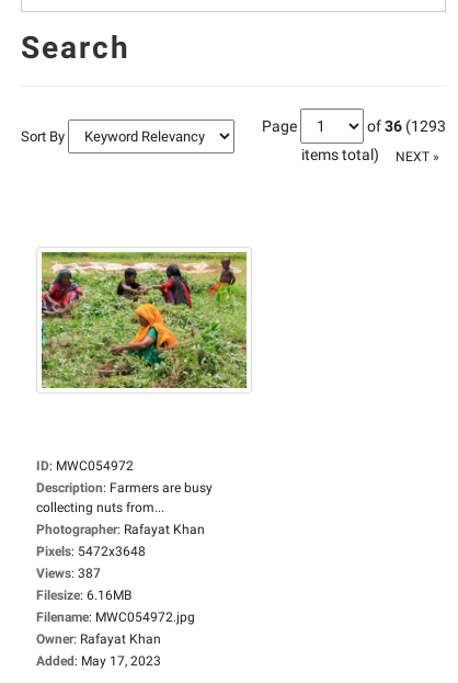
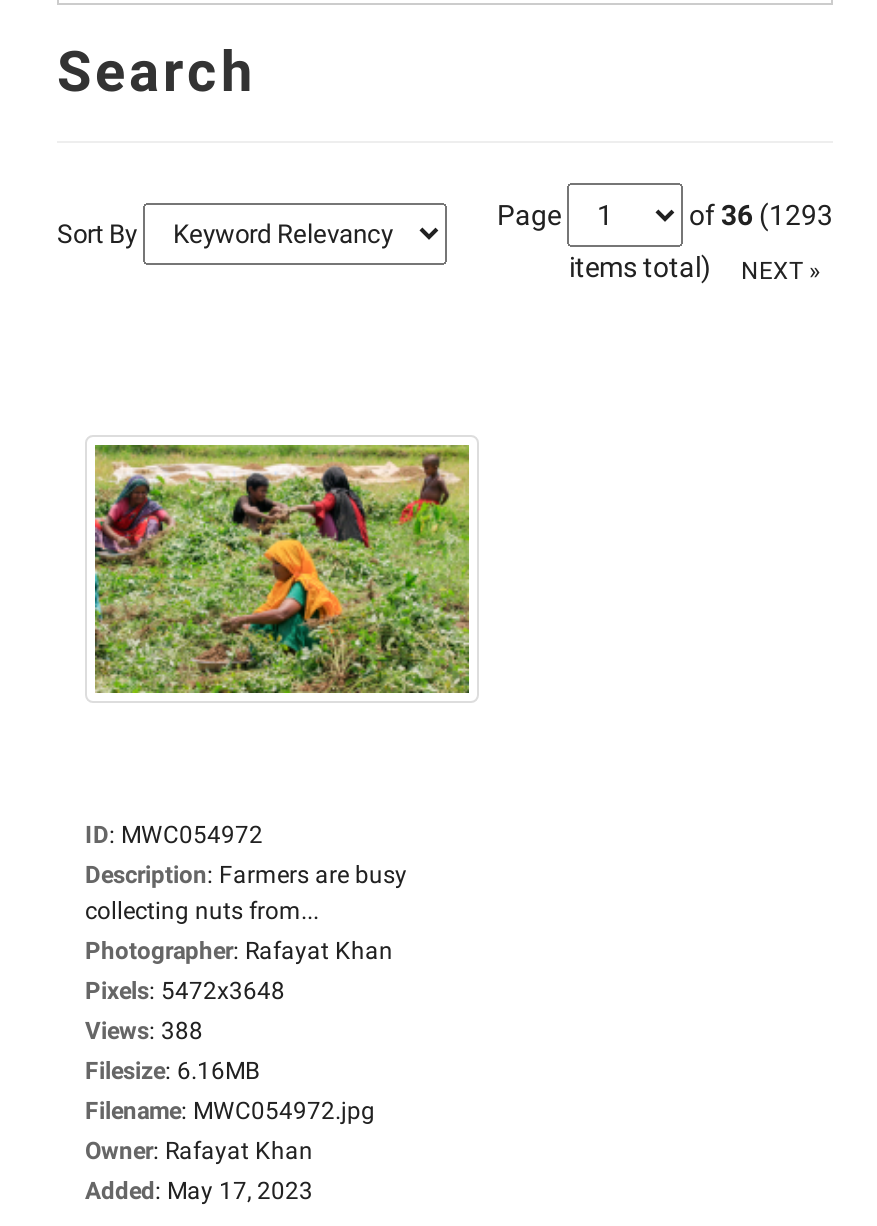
[36,565,101,581] Views: 387 -> [85,1016,203,1044] Views: 388

